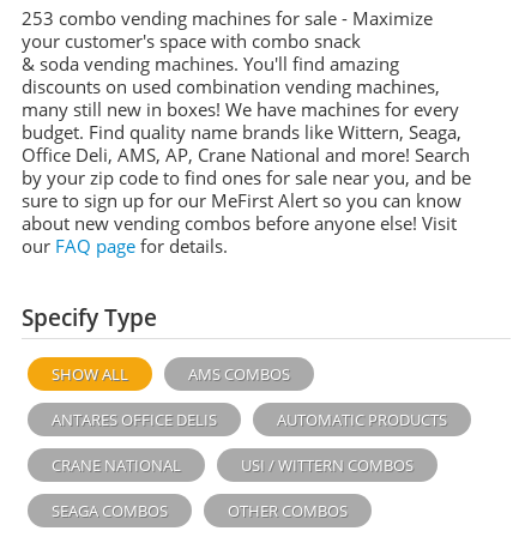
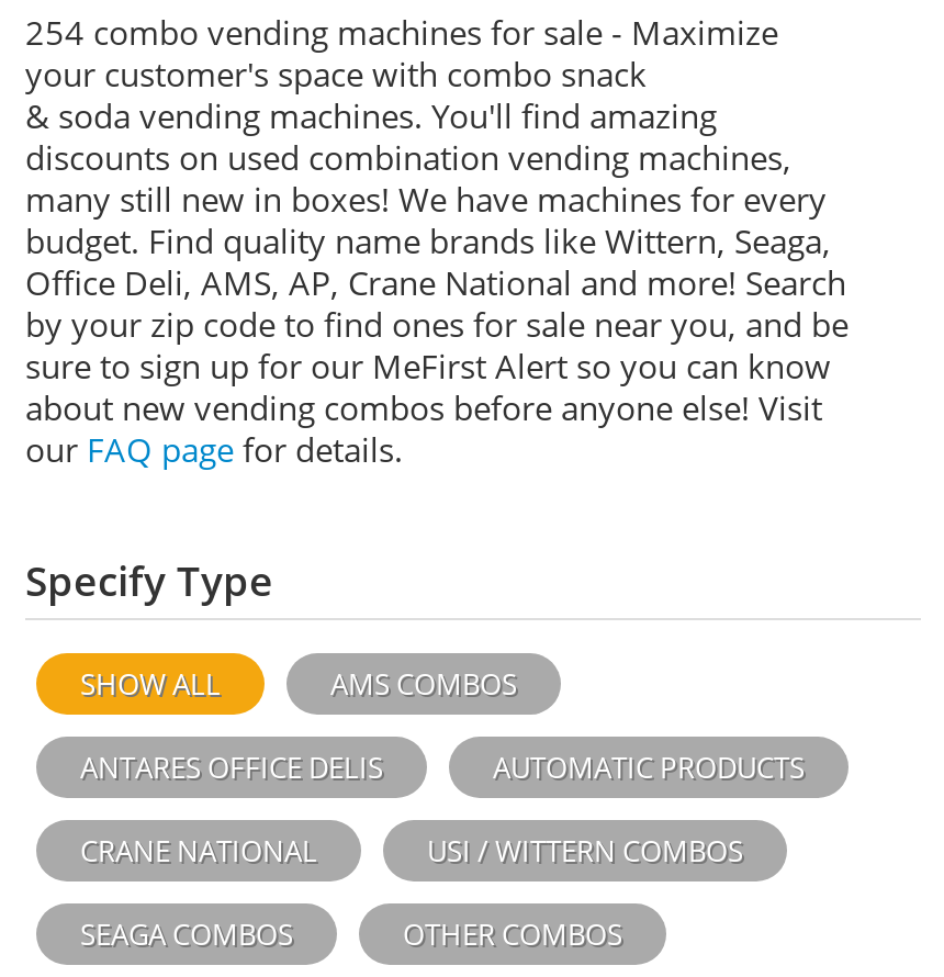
[22,6,433,30] 253 combo vending machines for sale - Maximize -> [25,10,778,54] 254 combo vending machines for sale - Maximize

